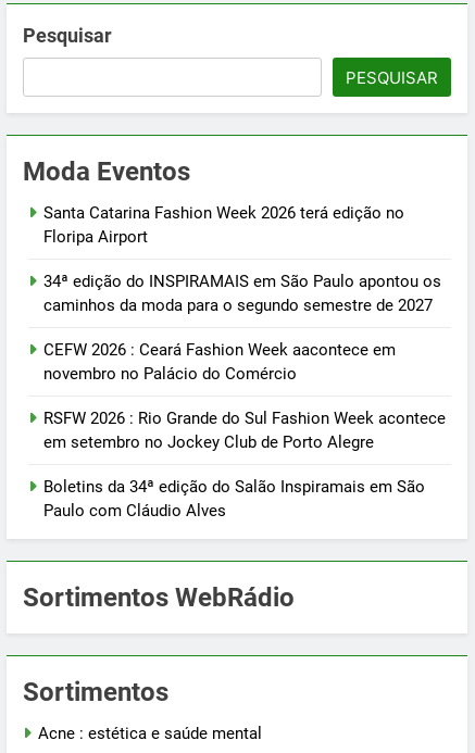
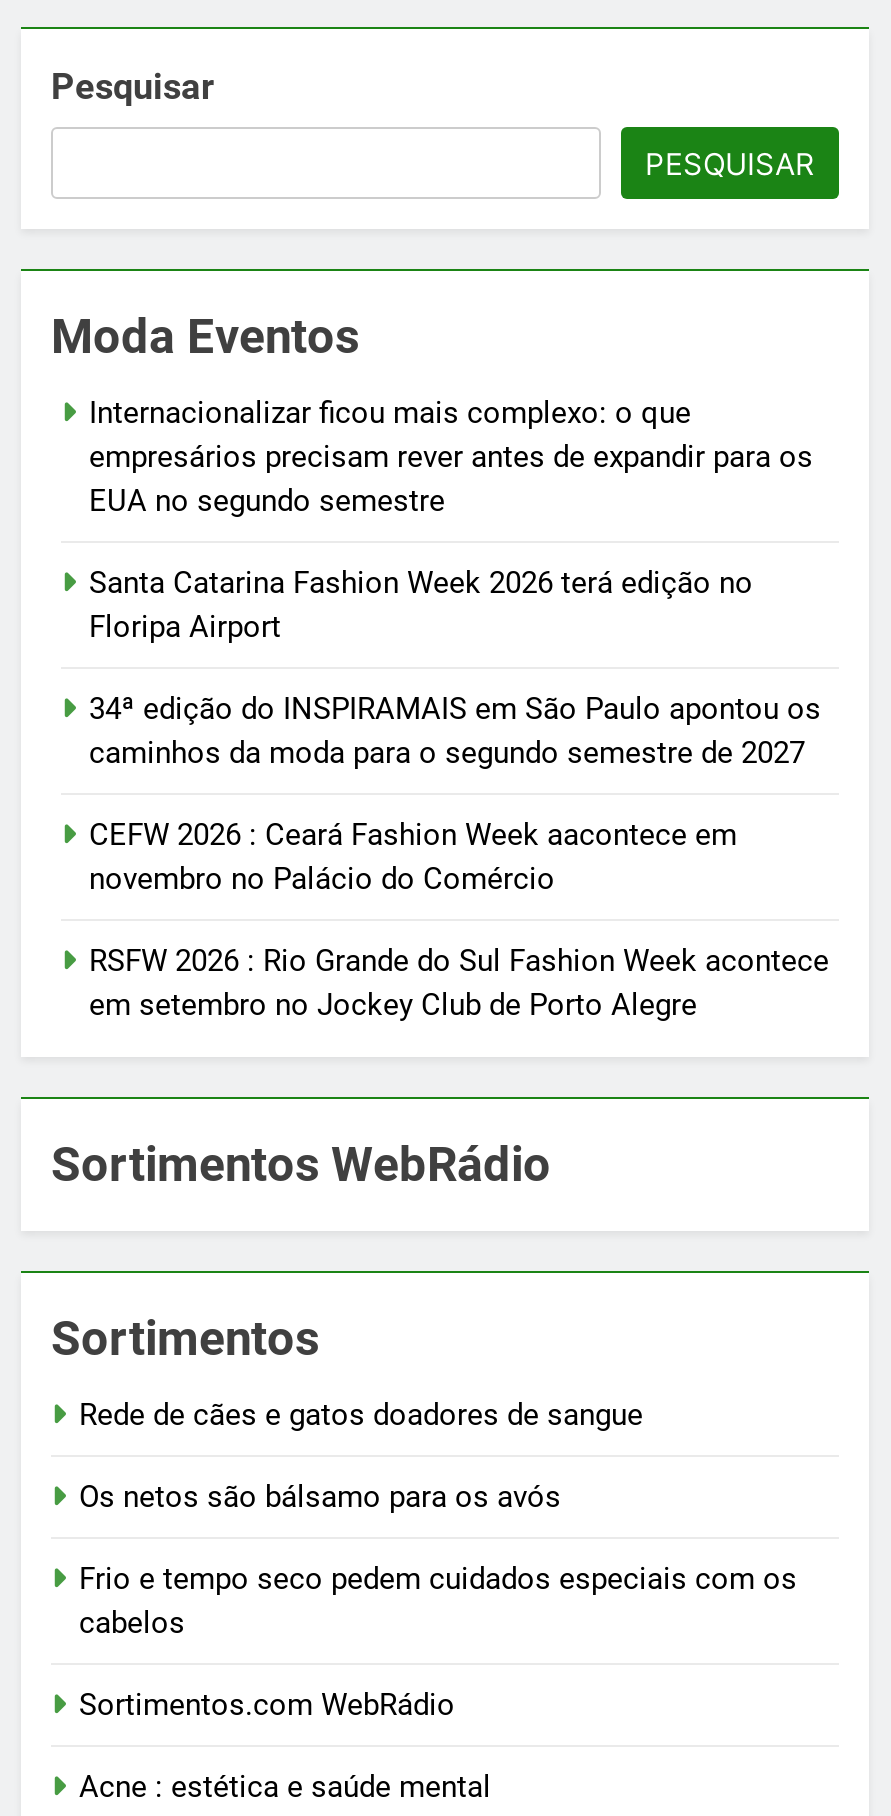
none -> [89,395,813,519] Internacionalizar ficou mais complexo: o que | empresários precisam rever antes de expandir para os | EUA no segundo semestre
[43,477,425,520] Boletins da 34ª edição do Salão Inspiramais em São | Paulo com Cláudio Alves -> none
none -> [79,1397,797,1723] Rede de cães e gatos doadores de sangue | Os netos são bálsamo para os avós | Frio e tempo seco pedem cuidados especiais com os | cabelos | Sortimentos.com WebRádio

